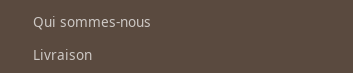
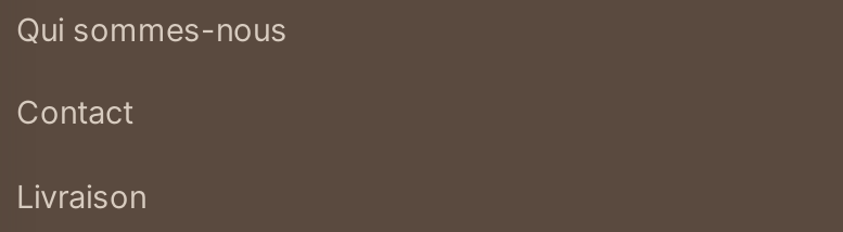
none -> [16,94,133,133] Contact

